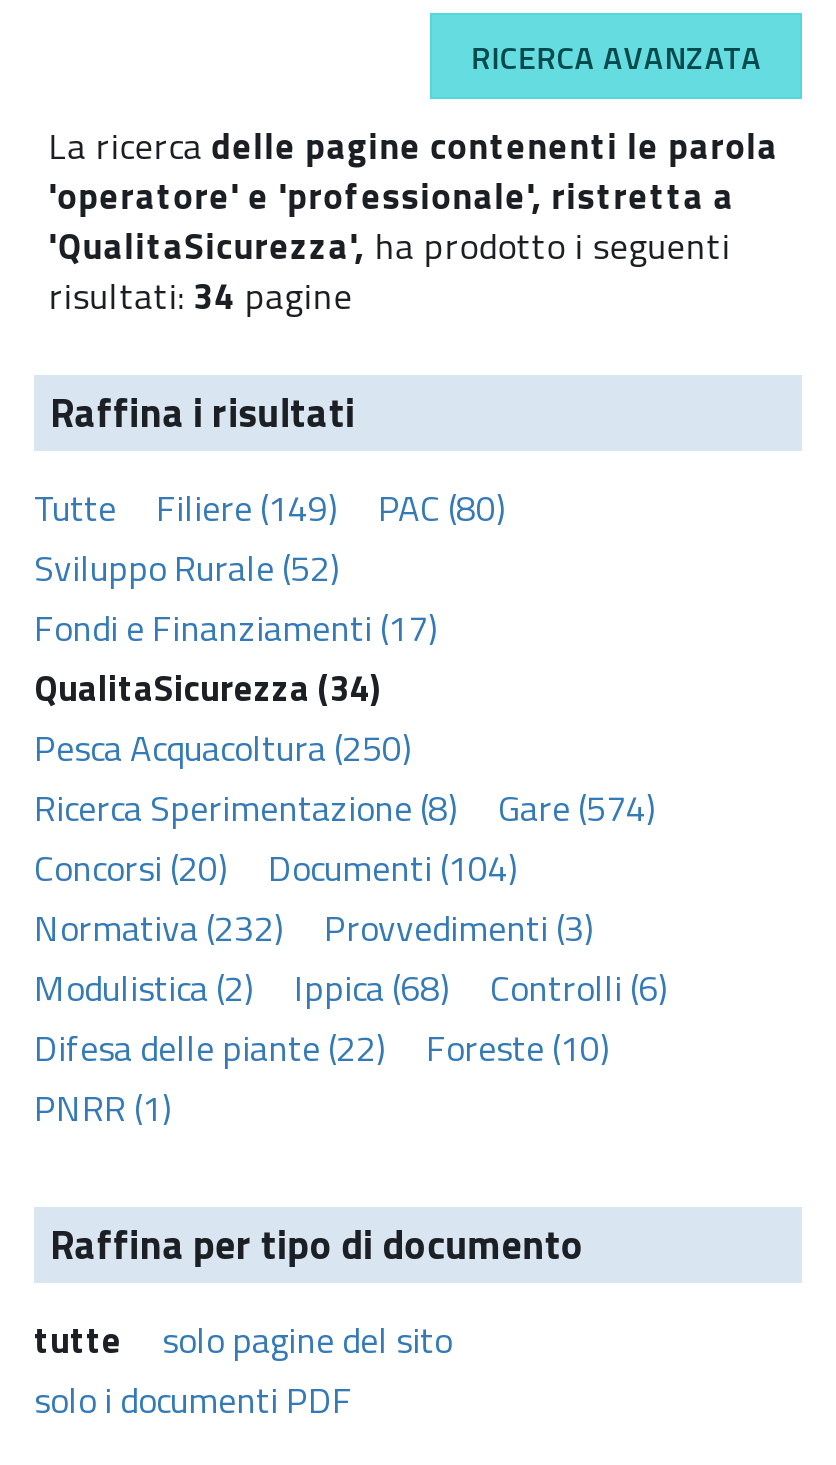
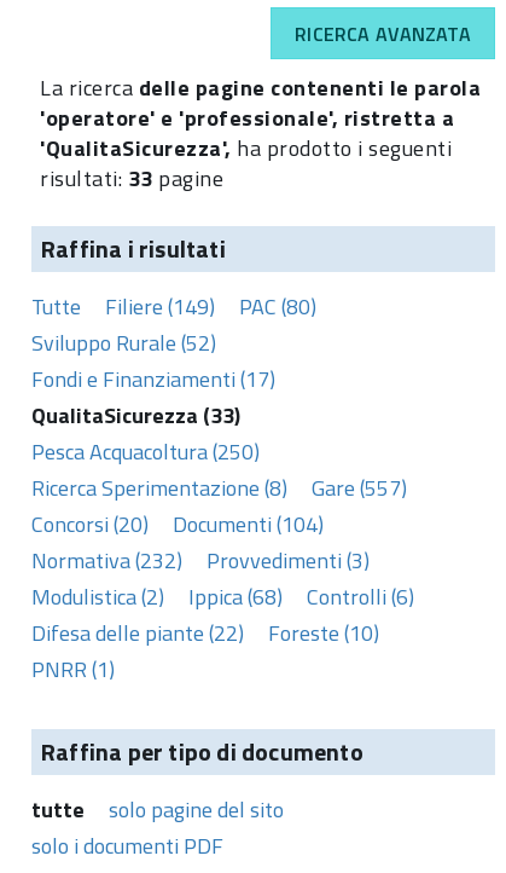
[48,269,352,323] risultati: 34 pagine -> [40,162,224,195] risultati: 33 pagine
[34,661,380,715] QualitaSicurezza (34) -> [31,399,240,431] QualitaSicurezza (33)
[34,781,656,835] Ricerca Sperimentazione (8) Gare (574) -> [31,471,407,504] Ricerca Sperimentazione (8) Gare (557)

